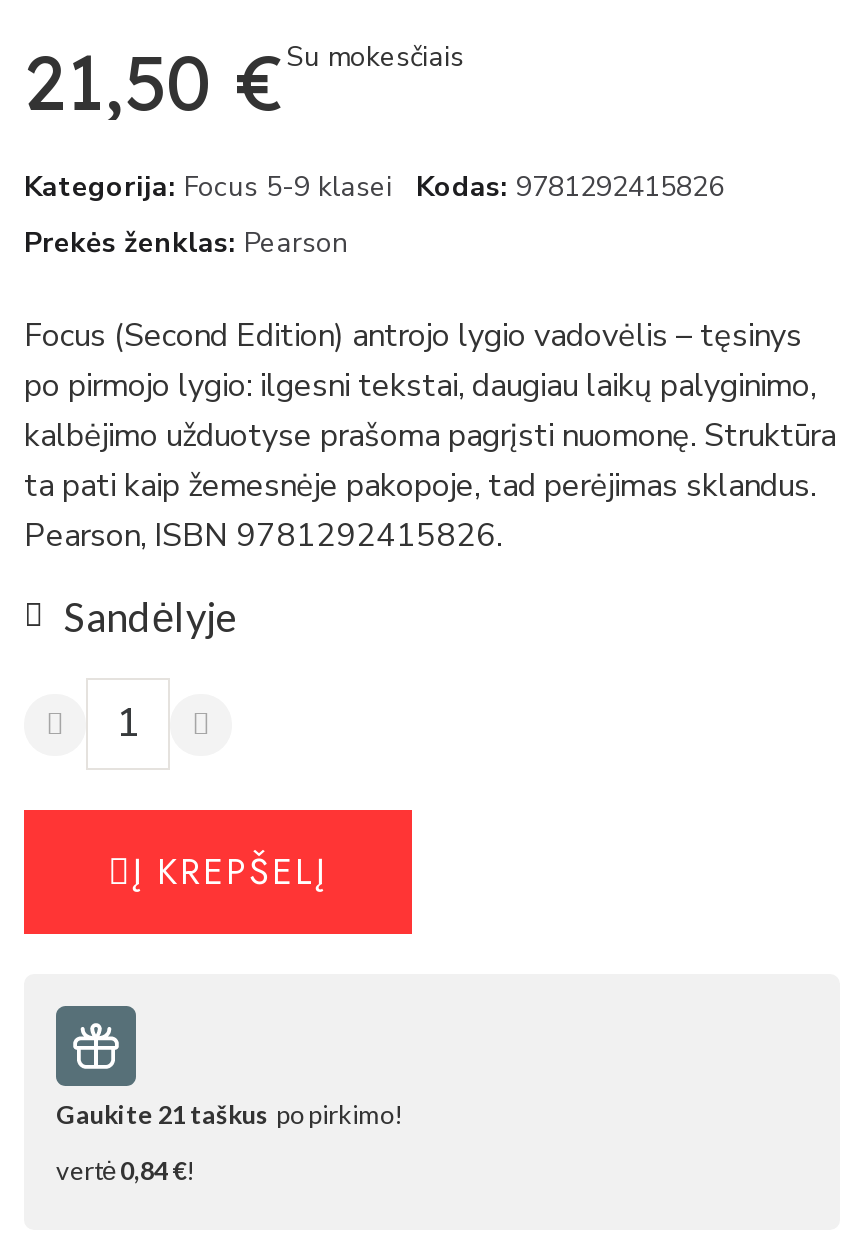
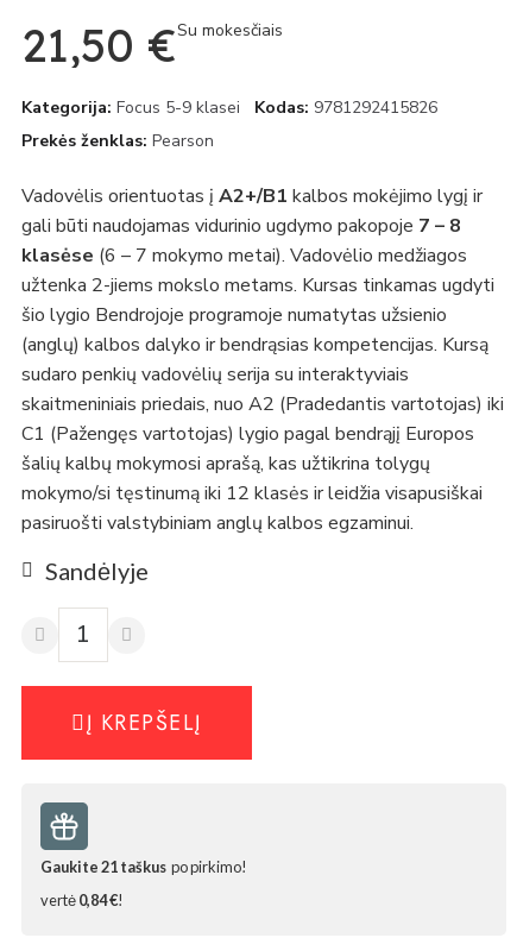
[24,314,836,558] Focus (Second Edition) antrojo lygio vadovėlis – tęsinys | po pirmojo lygio: ilgesni tekstai, daugiau laikų palyginimo, | kalbėjimo užduotyse prašoma pagrįsti nuomonę. Struktūra | ta pati kaip žemesnėje pakopoje, tad perėjimas sklandus. | Pearson, ISBN 9781292415826. -> [21,183,504,536] Vadovėlis orientuotas į A2+/B1 kalbos mokėjimo lygį ir | gali būti naudojamas vidurinio ugdymo pakopoje 7 – 8 | klasėse (6 – 7 mokymo metai). Vadovėlio medžiagos | užtenka 2-jiems mokslo metams. Kursas tinkamas ugdyti | šio lygio Bendrojoje programoje numatytas užsienio | (anglų) kalbos dalyko ir bendrąsias kompetencijas. Kursą | sudaro penkių vadovėlių serija su interaktyviais | skaitmeniniais priedais, nuo A2 (Pradedantis vartotojas) iki | C1 (Pažengęs vartotojas) lygio pagal bendrąjį Europos | šalių kalbų mokymosi aprašą, kas užtikrina tolygų | mokymo/si tęstinumą iki 12 klasės ir leidžia visapusiškai | pasiruošti valstybiniam anglų kalbos egzaminui.

